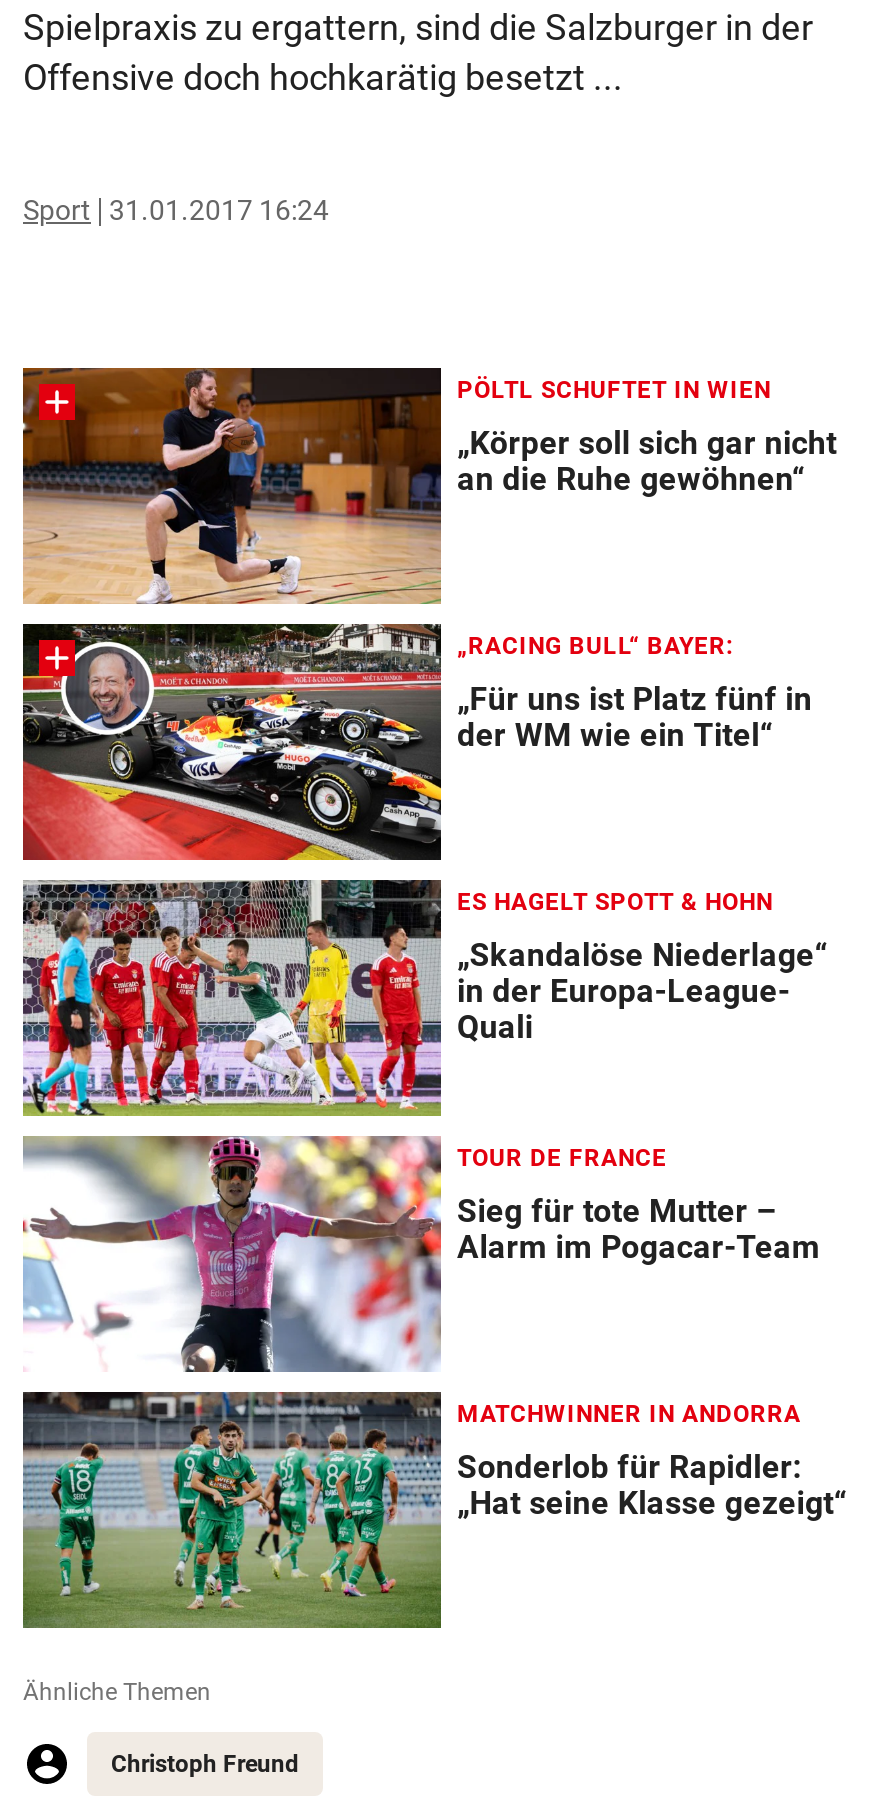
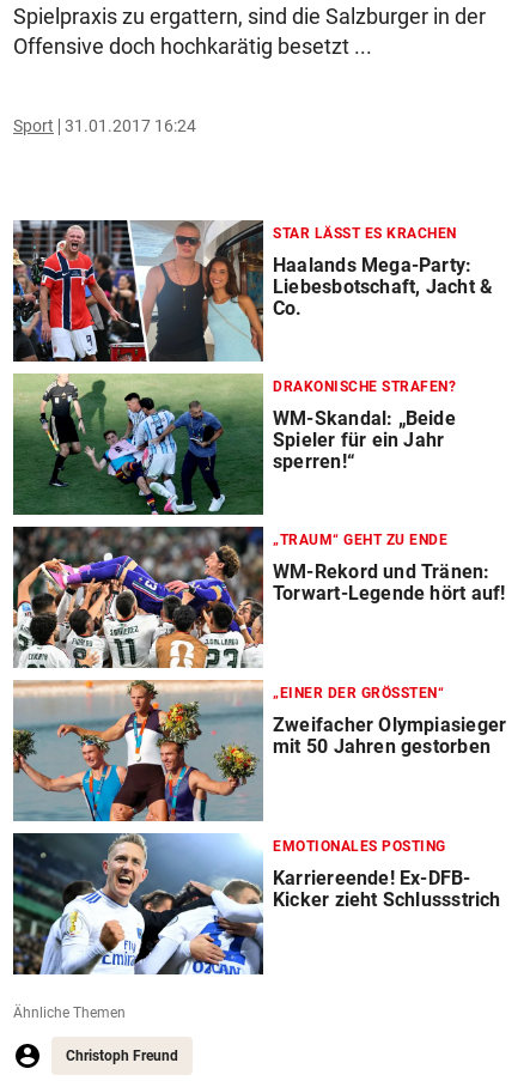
[21,366,771,606] [image] | PÖLTL SCHUFTET IN WIEN -> [12,219,456,363] [image] | STAR LÄSST ES KRACHEN
[457,424,837,498] „Körper soll sich gar nicht | an die Ruhe gewöhnen“ -> [273,254,493,320] Haalands Mega-Party: | Liebesbotschaft, Jacht & | Co.
[21,622,733,862] [image] | „RACING BULL“ BAYER: -> [12,374,456,516] [image] | DRAKONISCHE STRAFEN?
[457,680,812,754] „Für uns ist Platz fünf in | der WM wie ein Titel“ -> [273,407,456,473] WM-Skandal: „Beide | Spieler für ein Jahr | sperren!“
[21,880,773,1118] [image] | ES HAGELT SPOTT & HOHN -> [12,526,447,669] [image] | „TRAUM“ GEHT ZU ENDE
[457,936,829,1046] „Skandalöse Niederlage“ | in der Europa-League- | Quali -> [273,560,505,605] WM-Rekord und Tränen: | Torwart-Legende hört auf!
[23,1134,667,1374] [image] | TOUR DE FRANCE -> [12,680,437,822] [image] | „EINER DER GRÖSSTEN“
[457,1193,820,1267] Sieg für tote Mutter – | Alarm im Pogacar-Team -> [273,714,506,758] Zweifacher Olympiasieger | mit 50 Jahren gestorben
[23,1390,801,1630] [image] | MATCHWINNER IN ANDORRA -> [13,832,446,976] [image] | EMOTIONALES POSTING
[457,1449,848,1523] Sonderlob für Rapidler: | „Hat seine Klasse gezeigt“ -> [273,867,501,911] Karriereende! Ex-DFB- | Kicker zieht Schlussstrich

